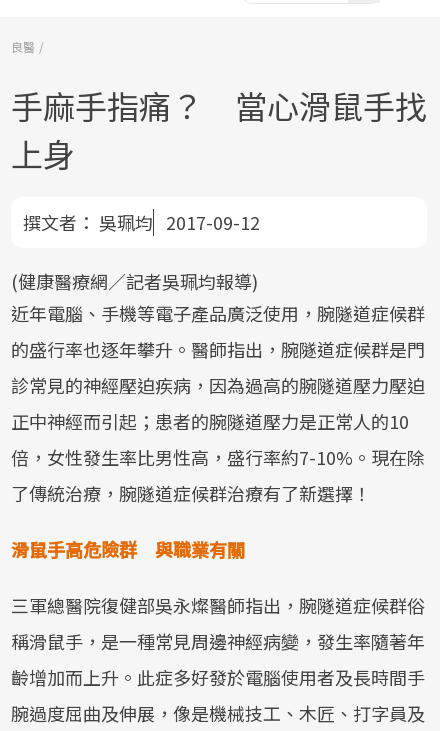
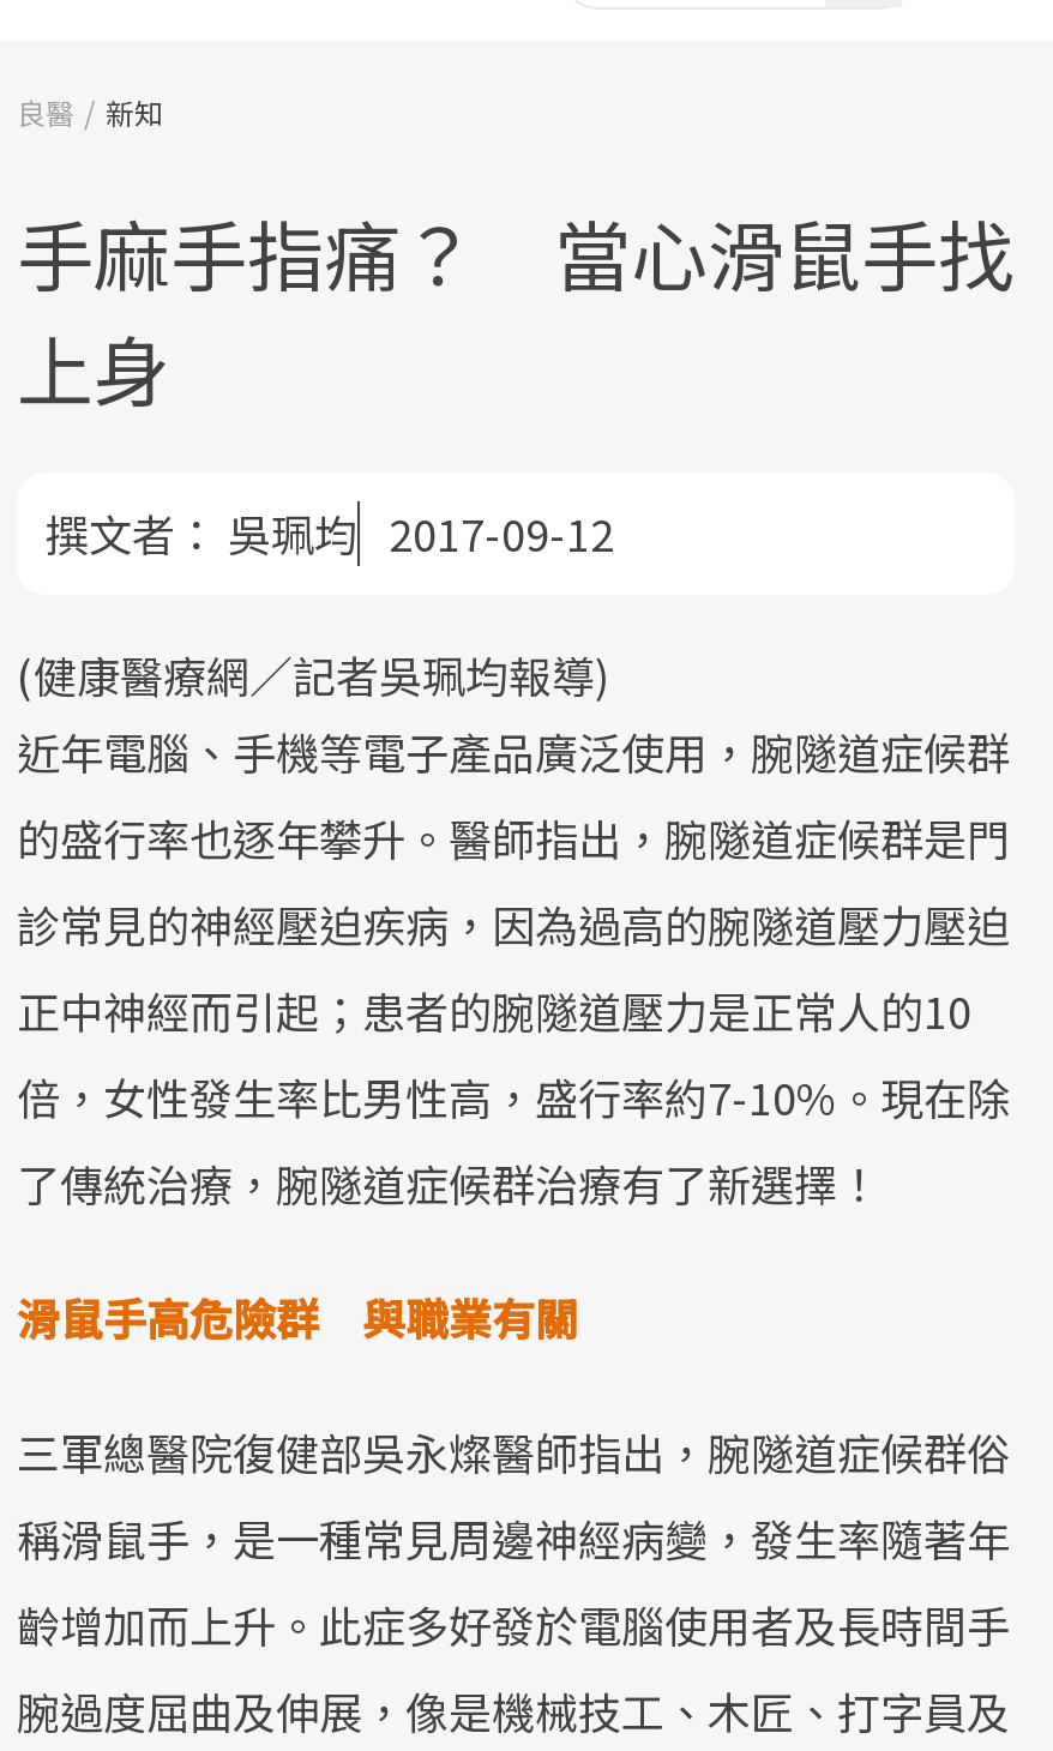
none -> [106,90,163,131] 新知

